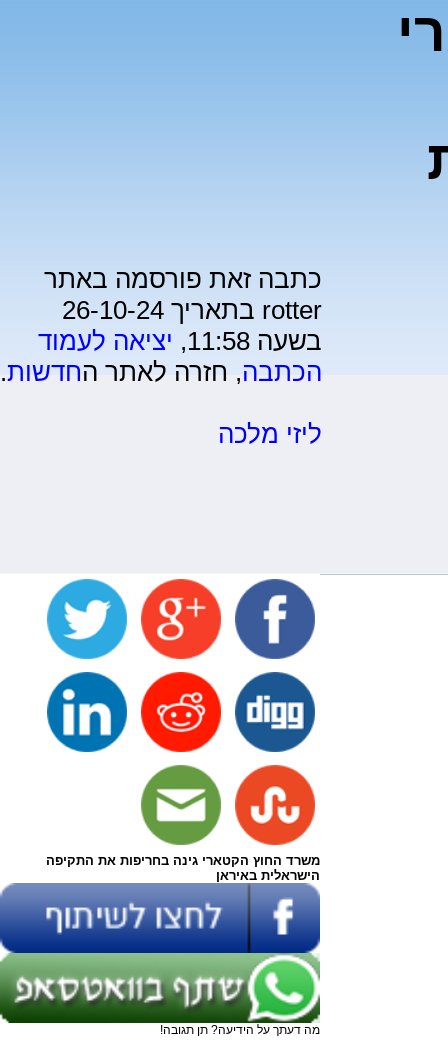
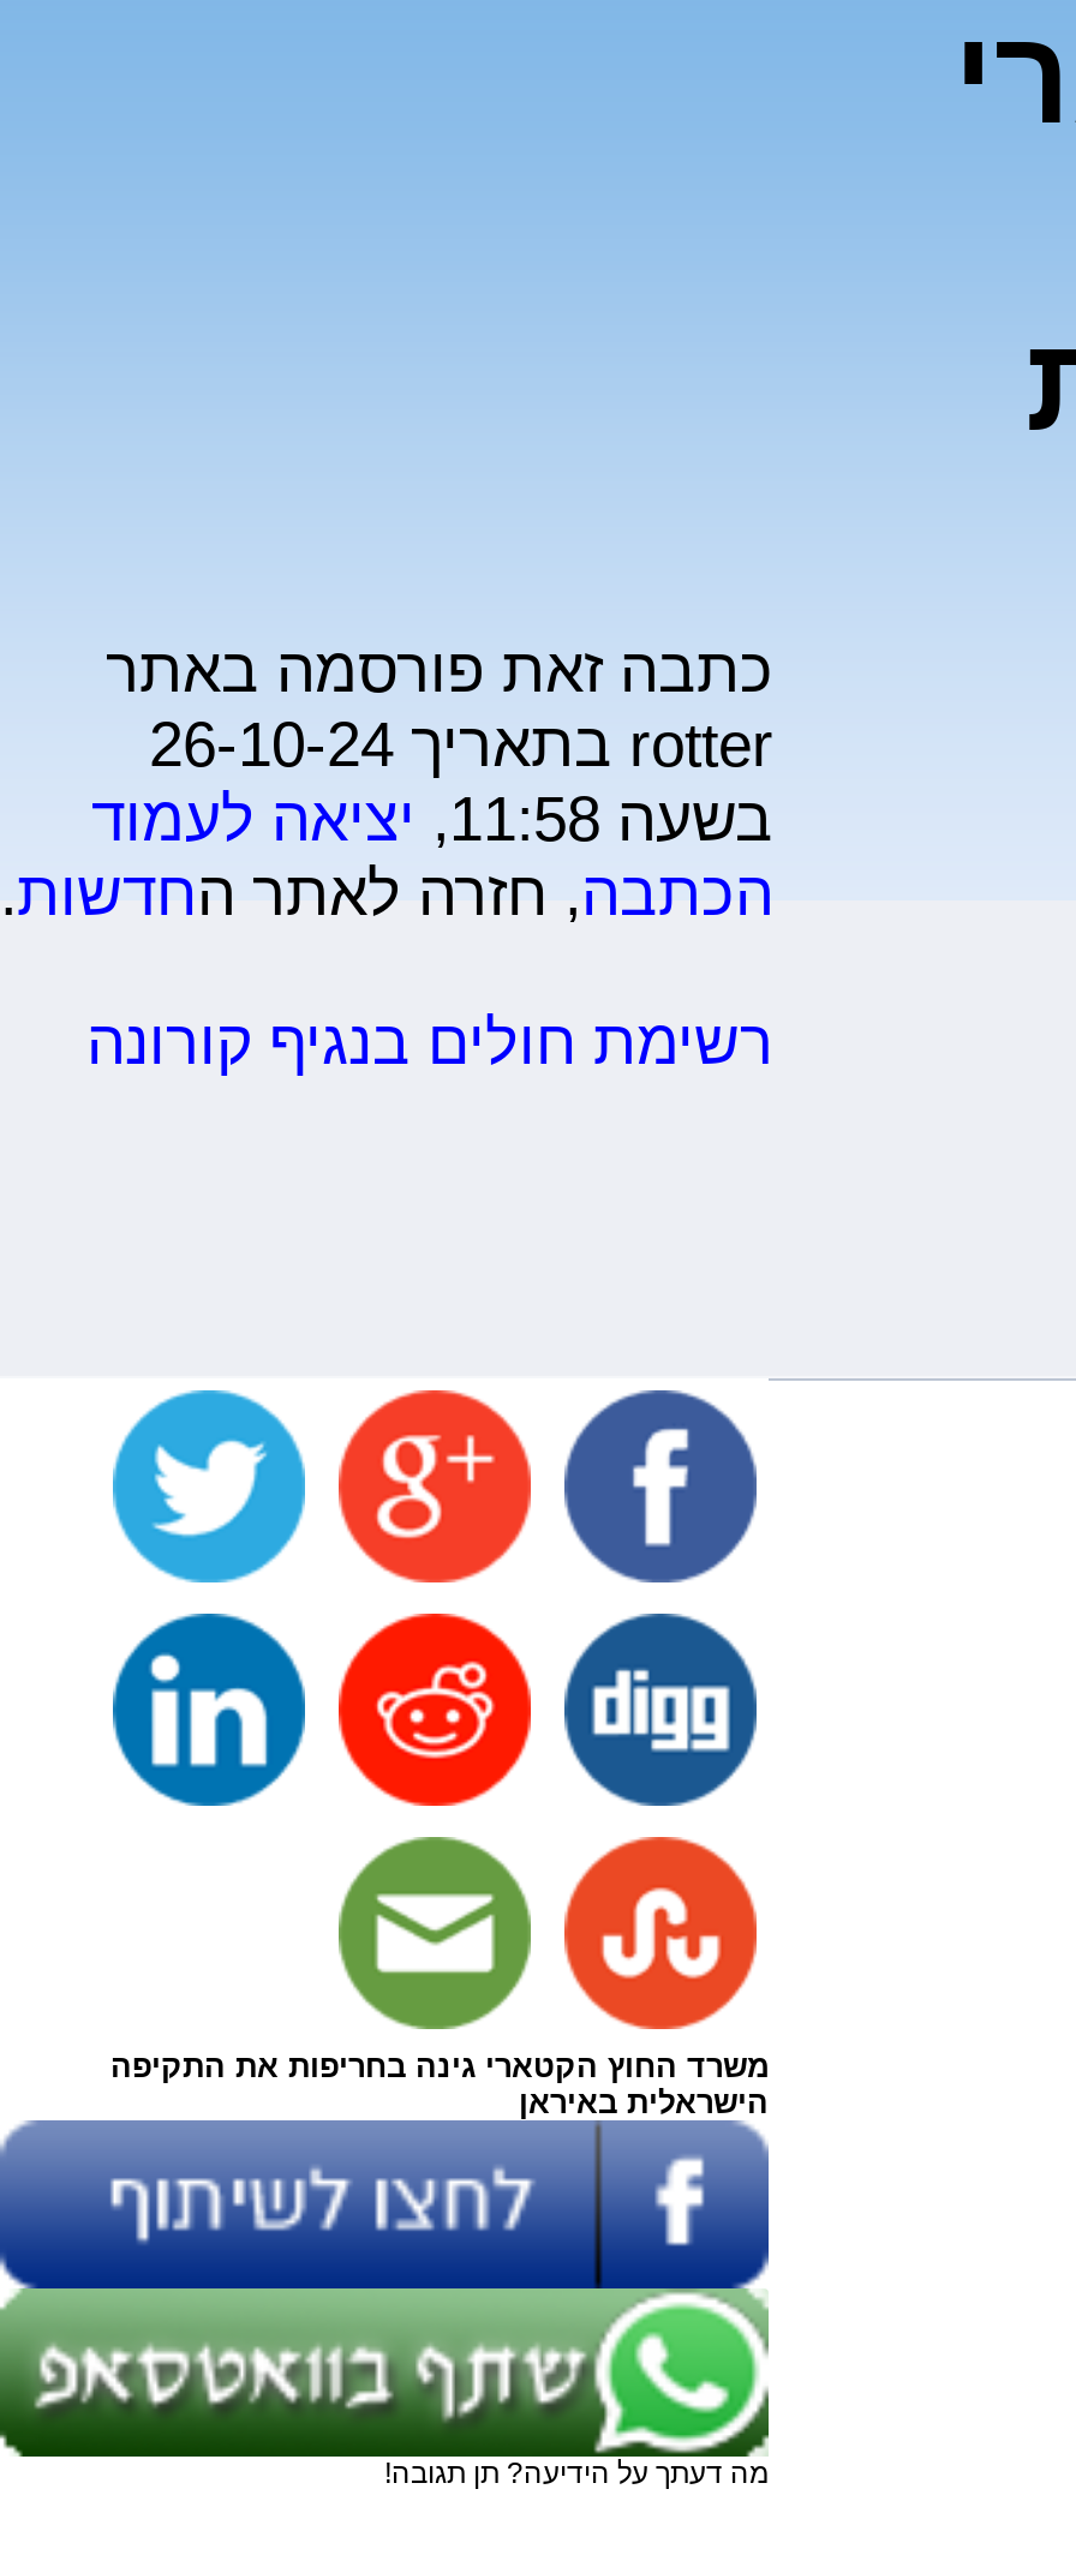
[218,419,322,449] ליזי מלכה -> [86,1006,773,1078] רשימת חולים בנגיף קורונה

